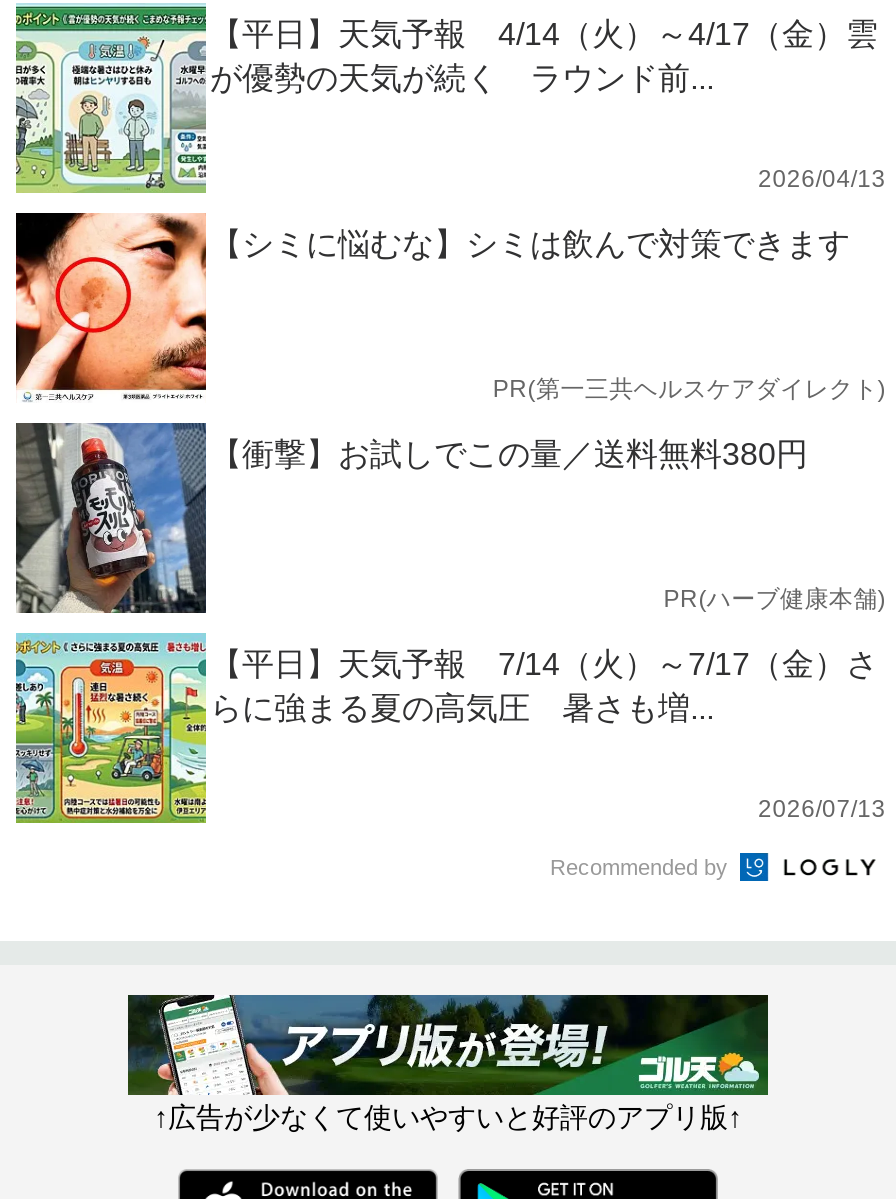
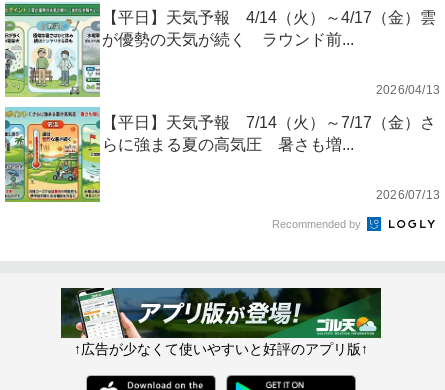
[14,211,850,401] [image] | 【シミに悩むな】シミは飲んで対策できます -> none
[14,375,886,615] [image] | PR(第一三共ヘルスケアダイレクト) | 【衝撃】お試しでこの量／送料無料380円 -> none
[664,585,886,613] PR(ハーブ健康本舗) -> none

